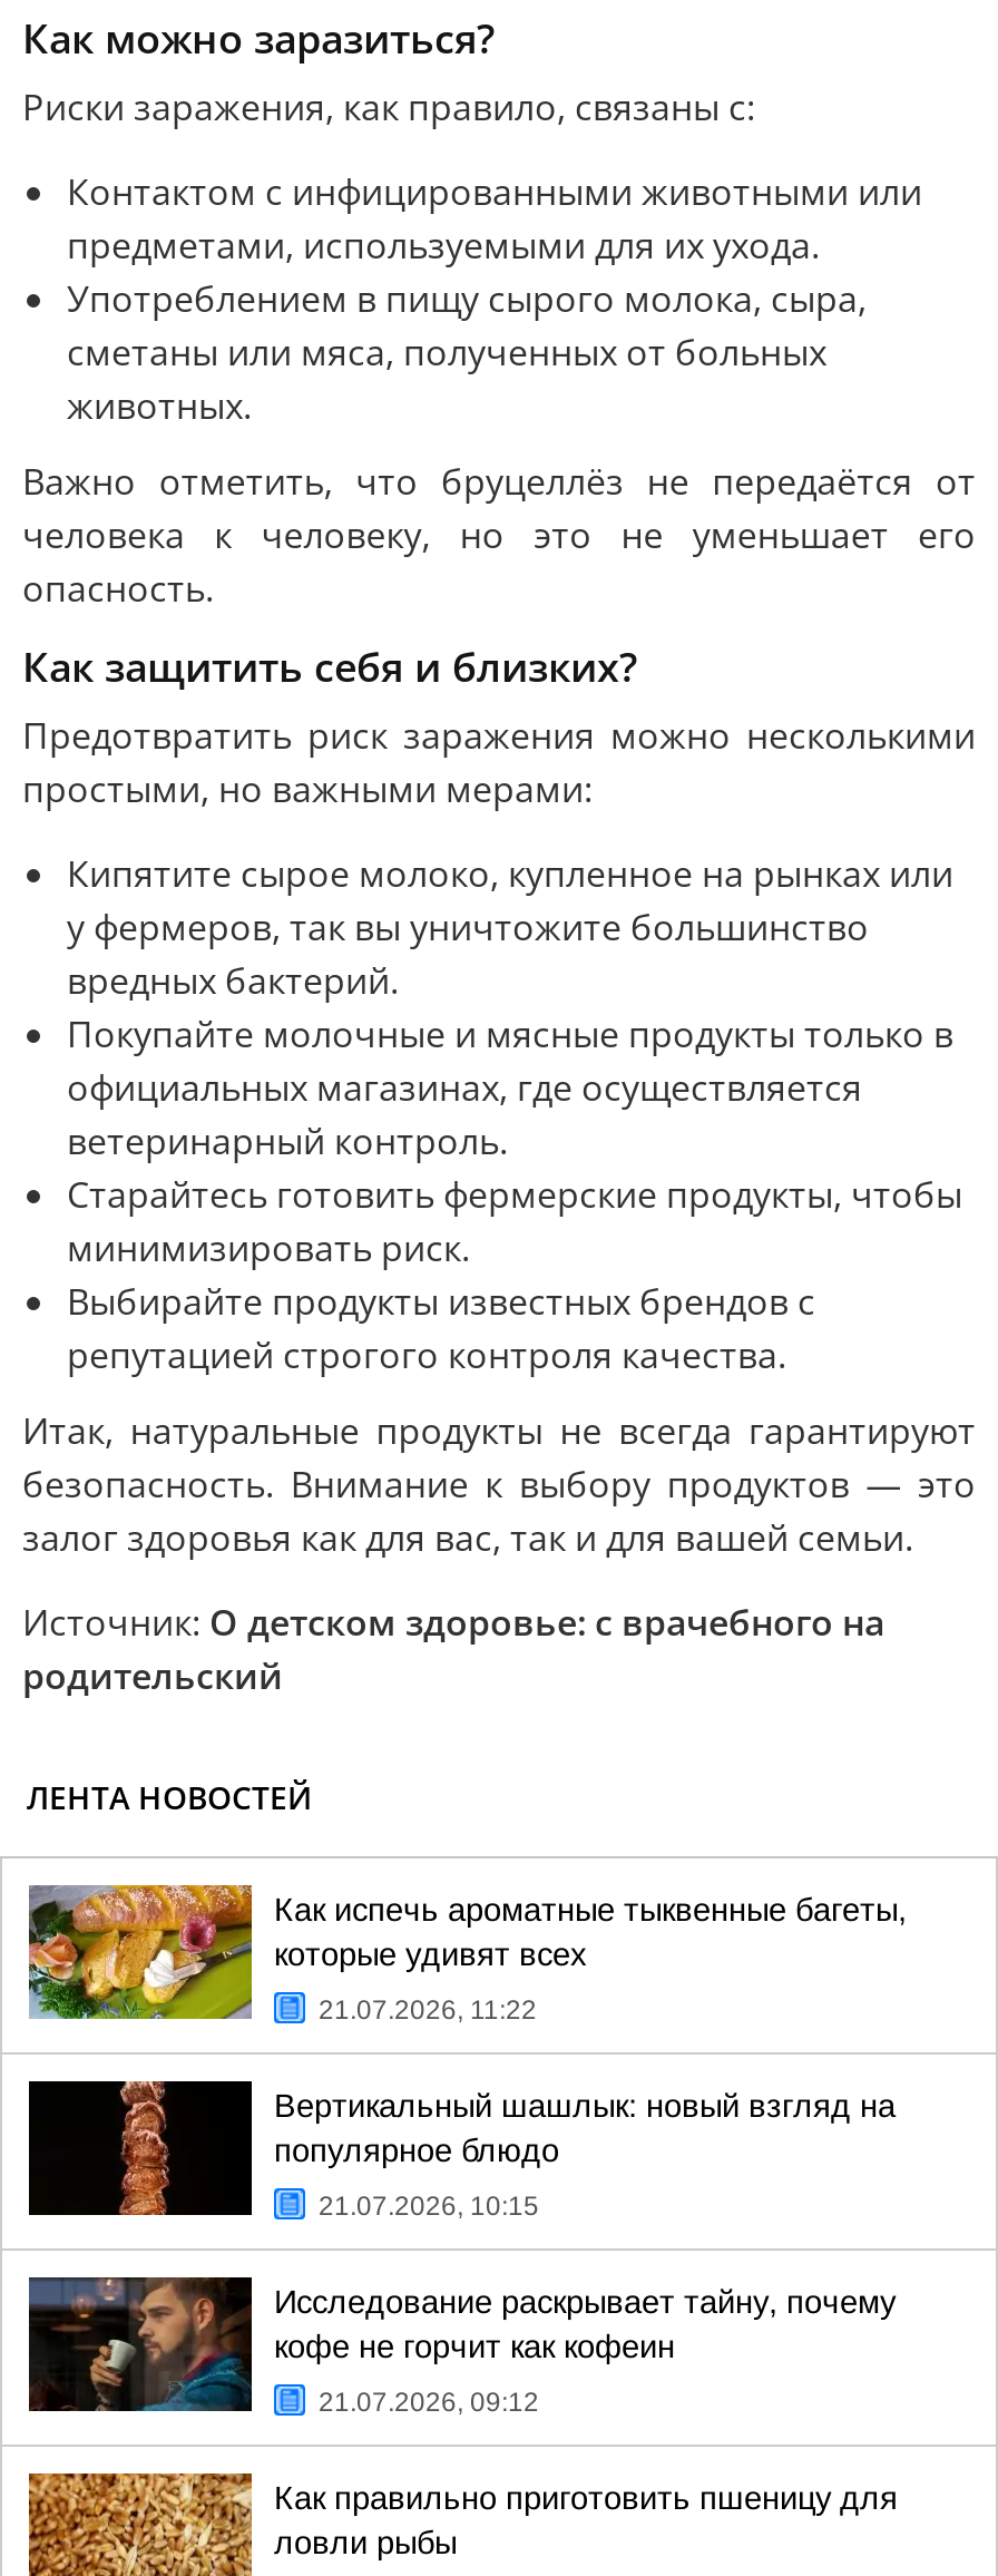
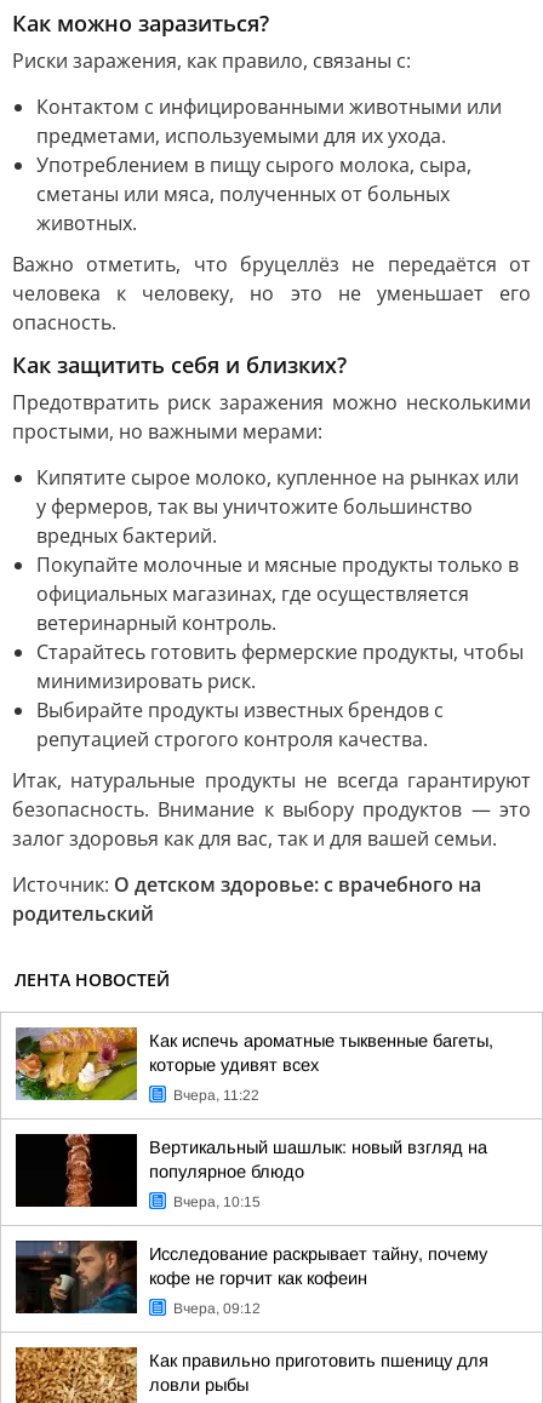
[319,1994,537,2026] 21.07.2026, 11:22 -> [173,1087,259,1104] Вчера, 11:22
[319,2190,539,2222] 21.07.2026, 10:15 -> [173,1193,261,1210] Вчера, 10:15
[319,2387,539,2418] 21.07.2026, 09:12 -> [173,1300,261,1317] Вчера, 09:12

